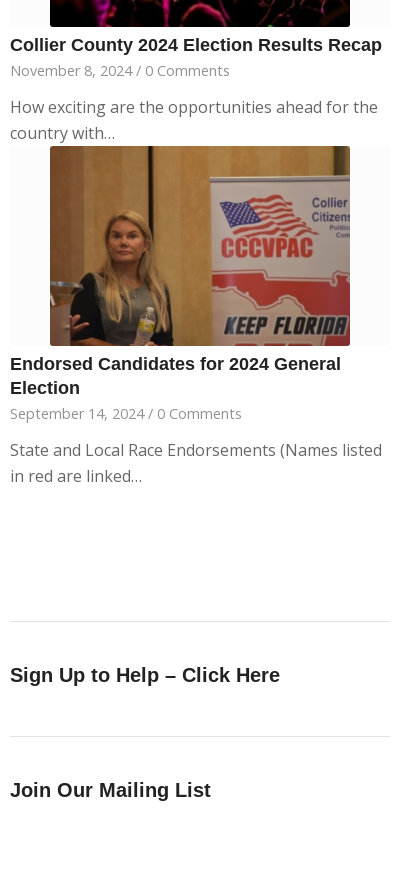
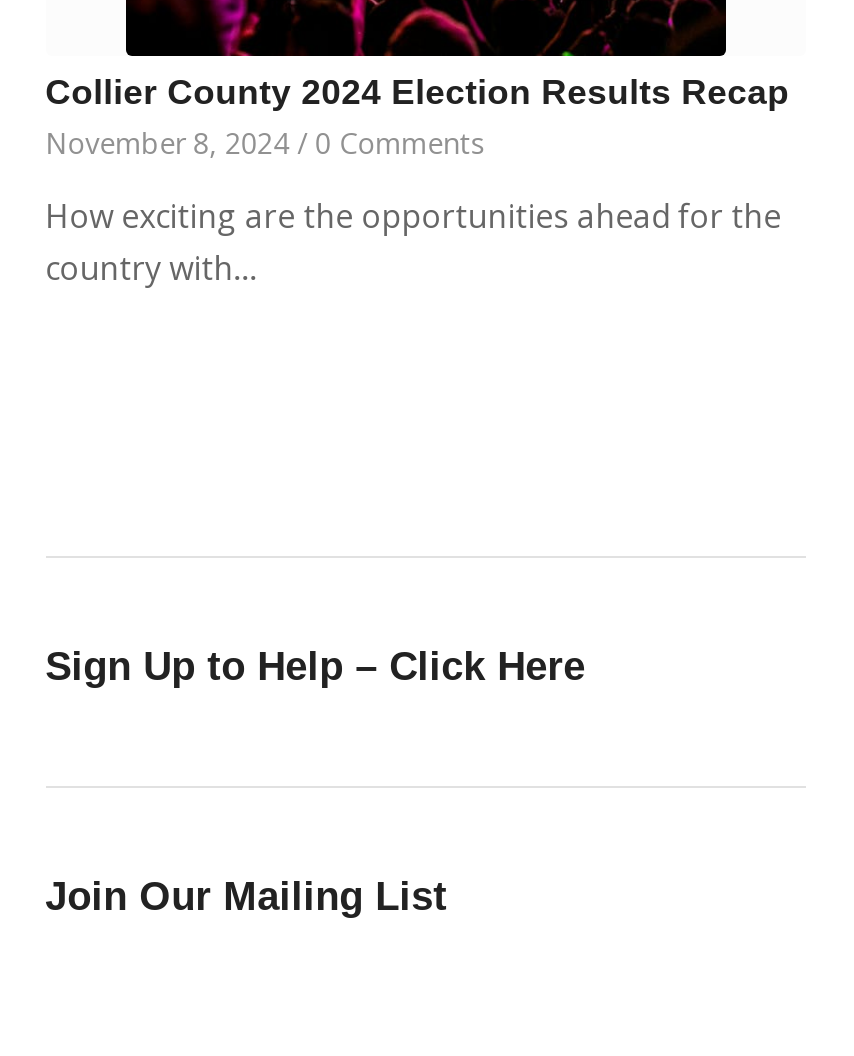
[10,145,382,487] [image] | Endorsed Candidates for 2024 General | Election | September 14, 2024 / 0 Comments | State and Local Race Endorsements (Names listed | in red are linked… -> none

